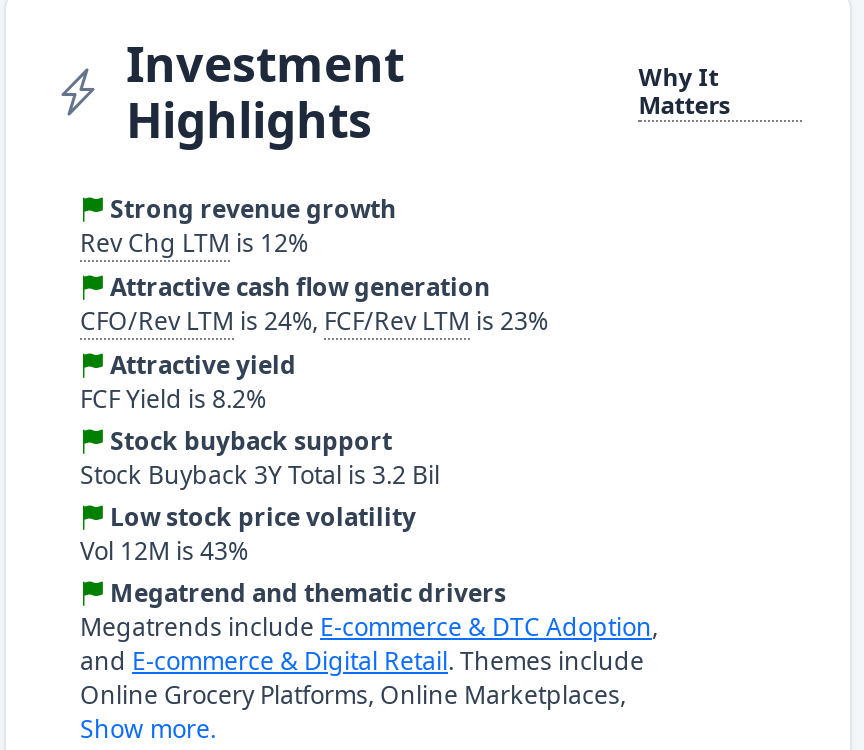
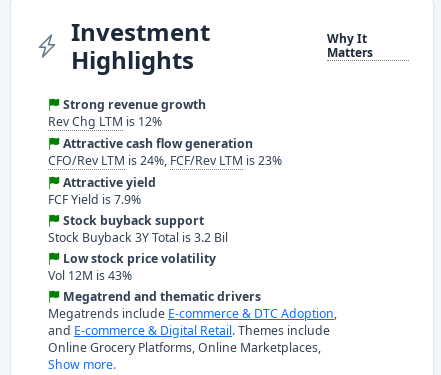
[80,382,266,416] FCF Yield is 8.2% -> [48,191,141,208] FCF Yield is 7.9%

